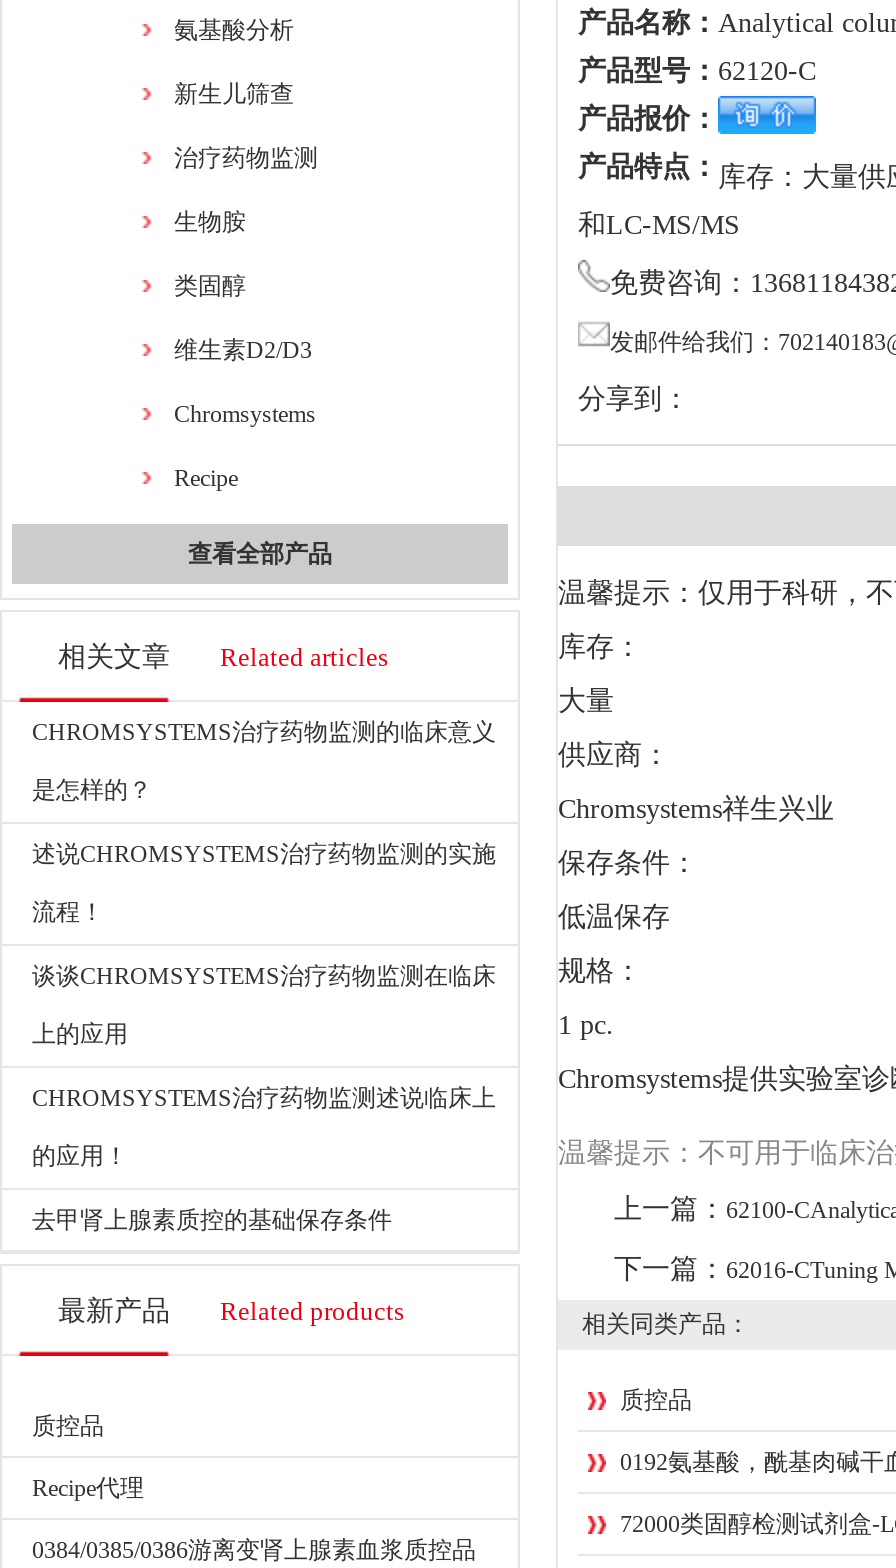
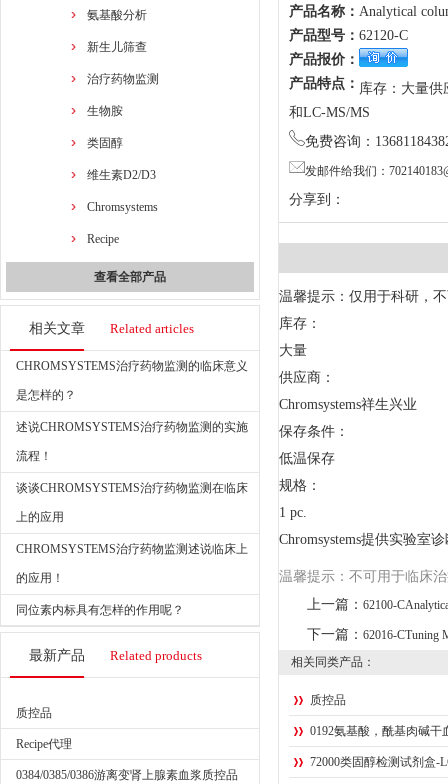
[32,1206,392,1234] 去甲肾上腺素质控的基础保存条件 -> [16,603,184,617] 同位素内标具有怎样的作用呢？

